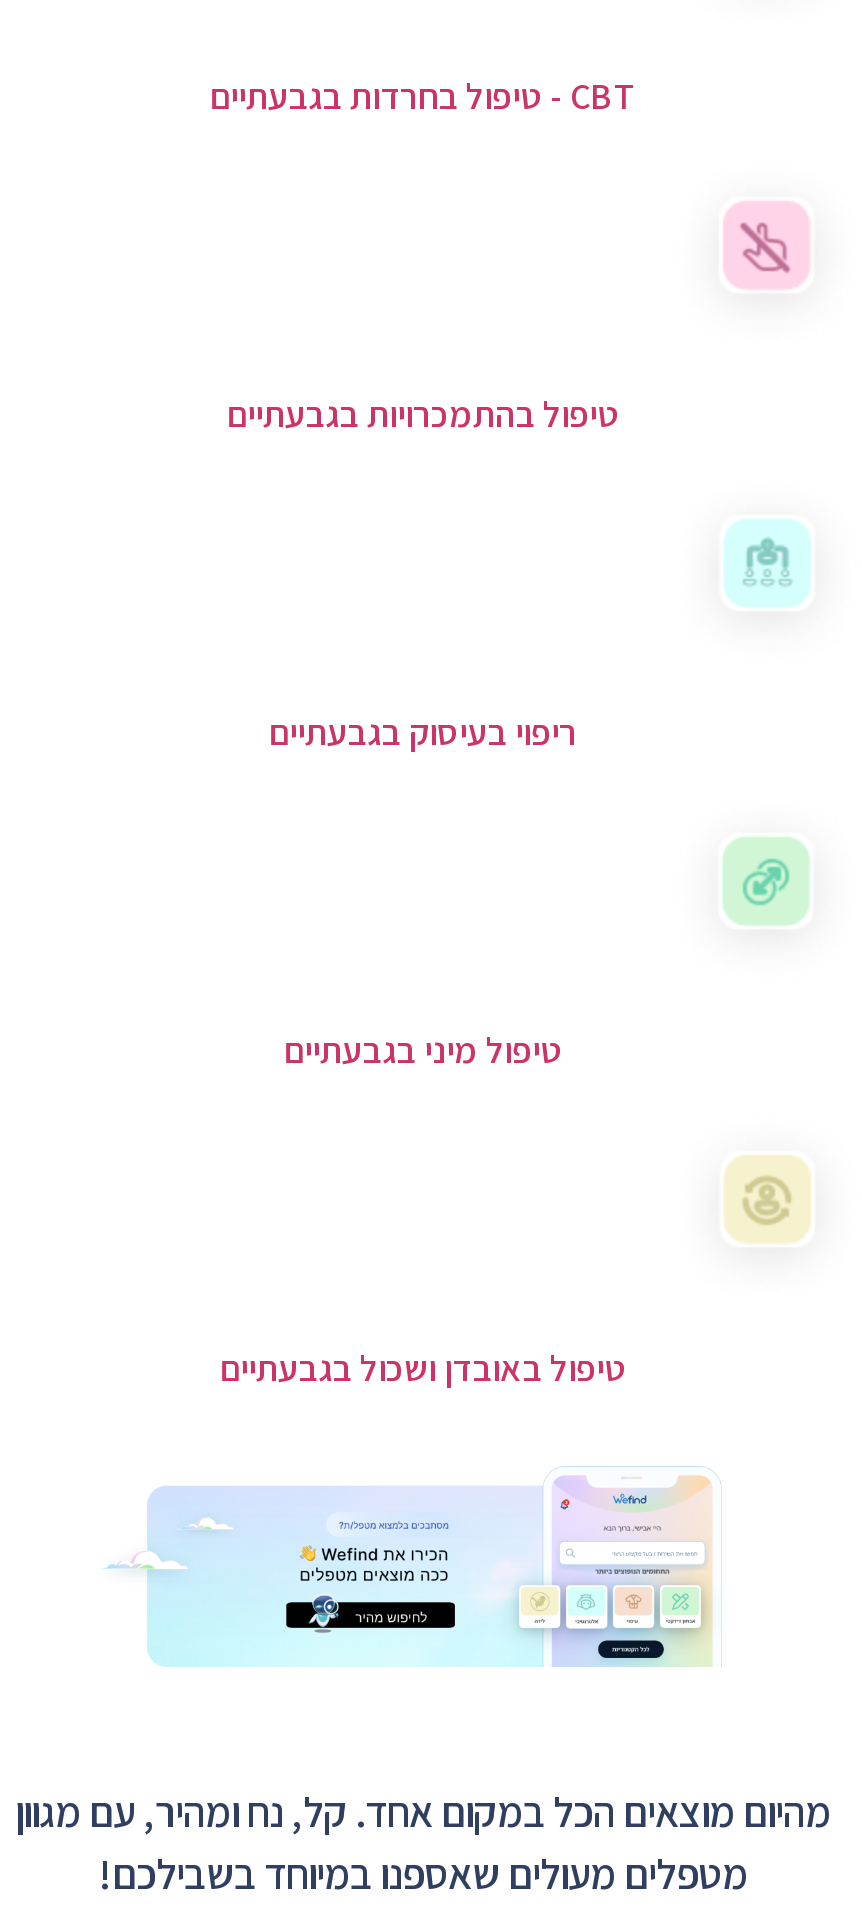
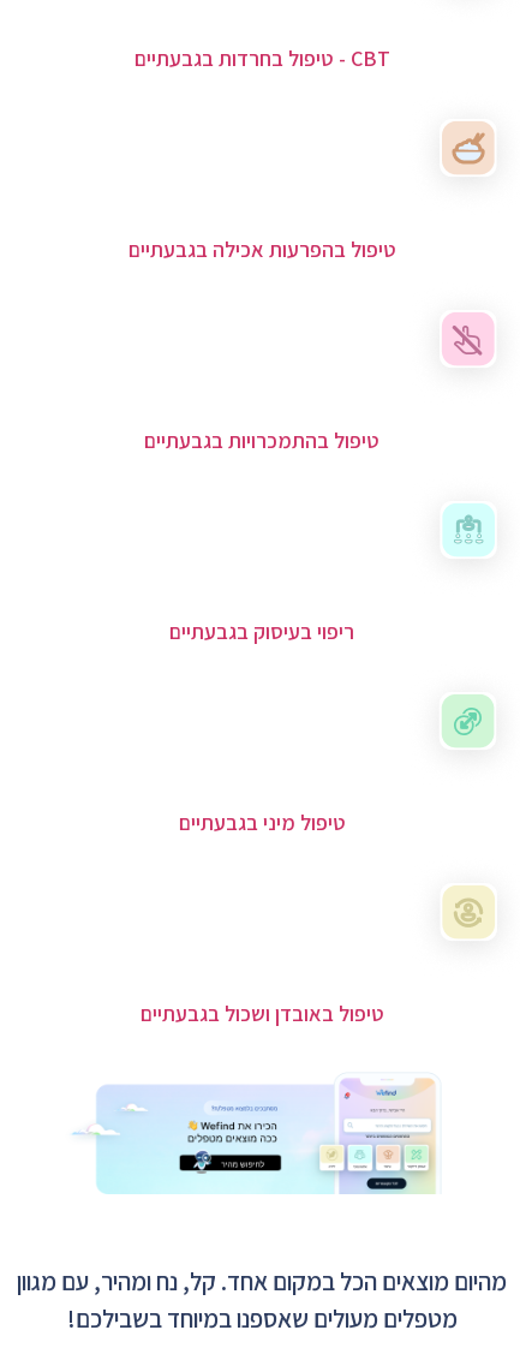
none -> [128,235,396,263] טיפול בהפרעות אכילה בגבעתיים
none -> [442,121,494,174] [image]

